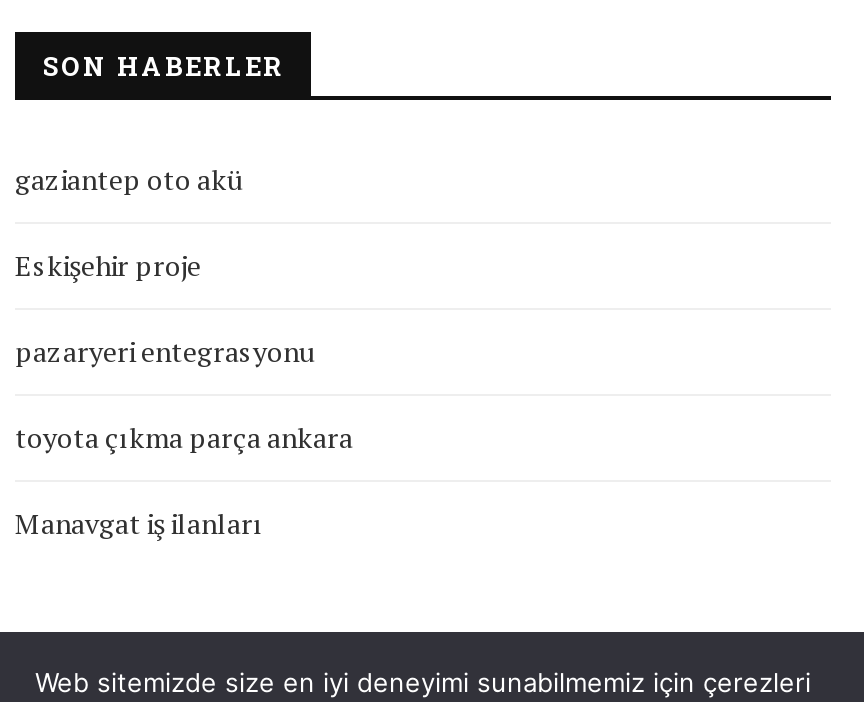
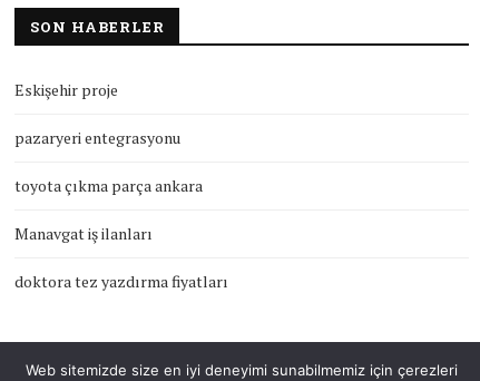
[15,160,241,198] gaziantep oto akü -> none
moved [15,246,353,542] -> [14,79,203,244]: Eskişehir proje | pazaryeri entegrasyonu | toyota çıkma parça ankara | Manavgat iş ilanları
none -> [14,271,228,292] doktora tez yazdırma fiyatları

